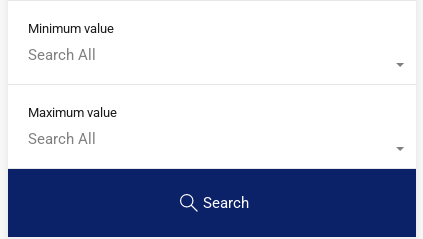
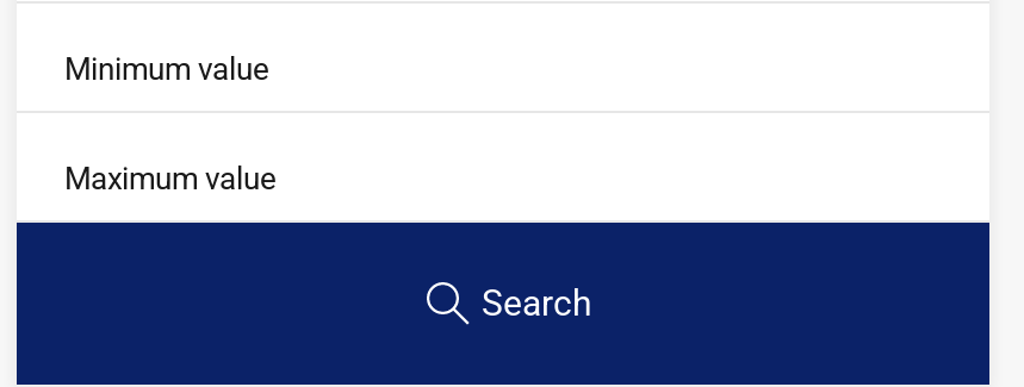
[28,46,96,64] Search All -> none
[28,130,96,148] Search All -> none

